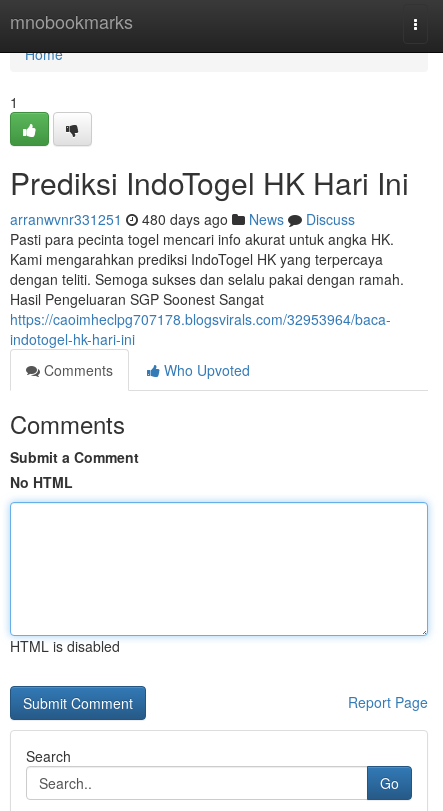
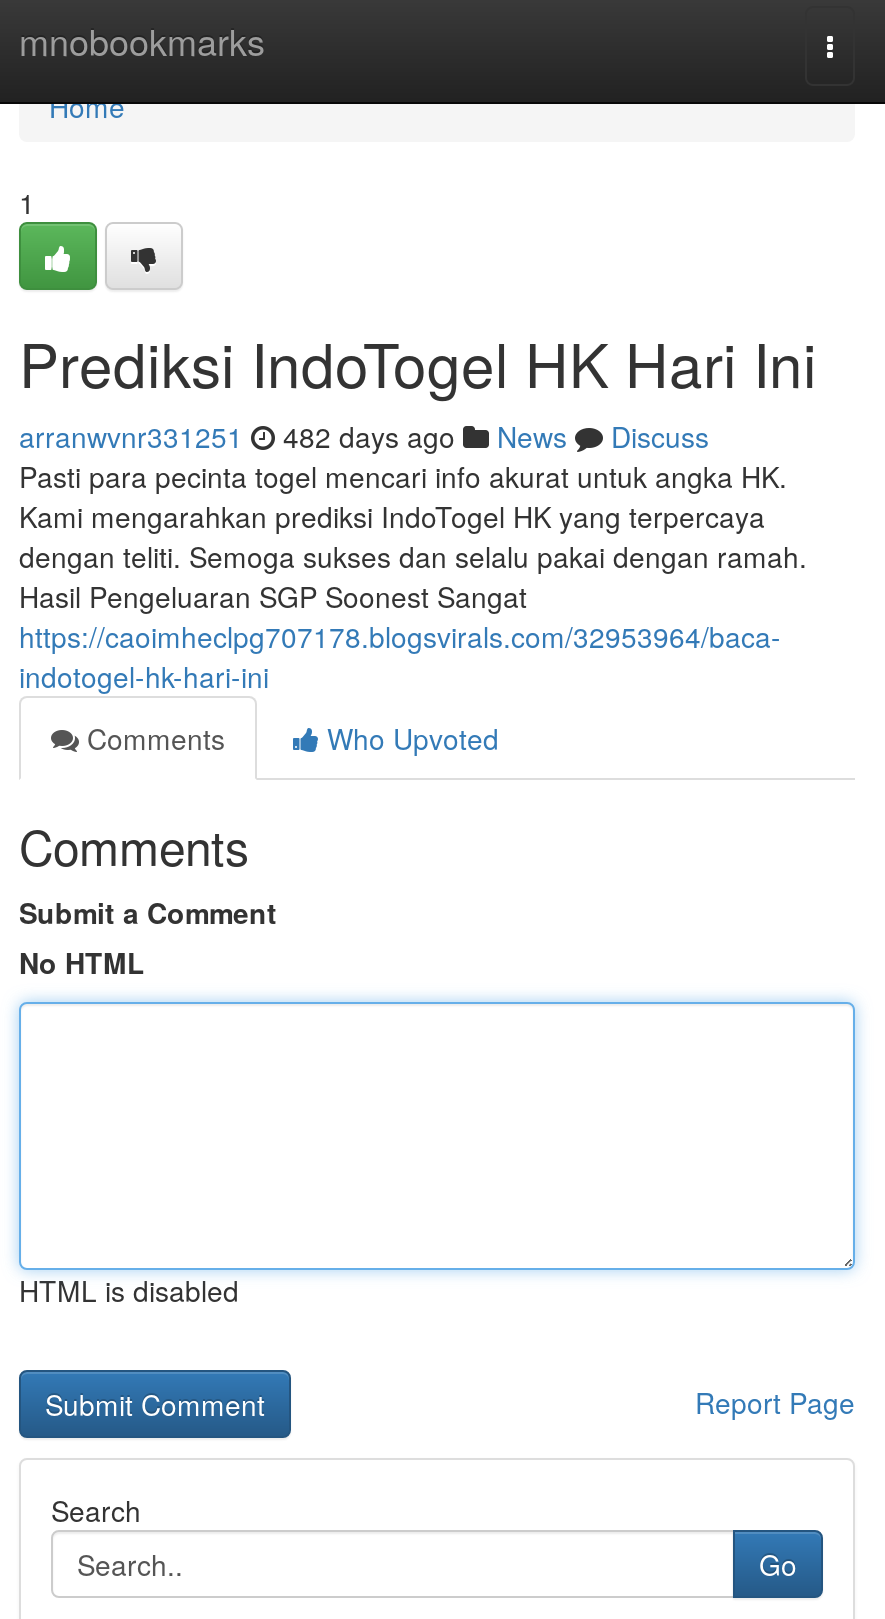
[10,209,355,229] arranwvnr331251 480 days ago News Discuss -> [19,416,709,456] arranwvnr331251 482 days ago News Discuss

